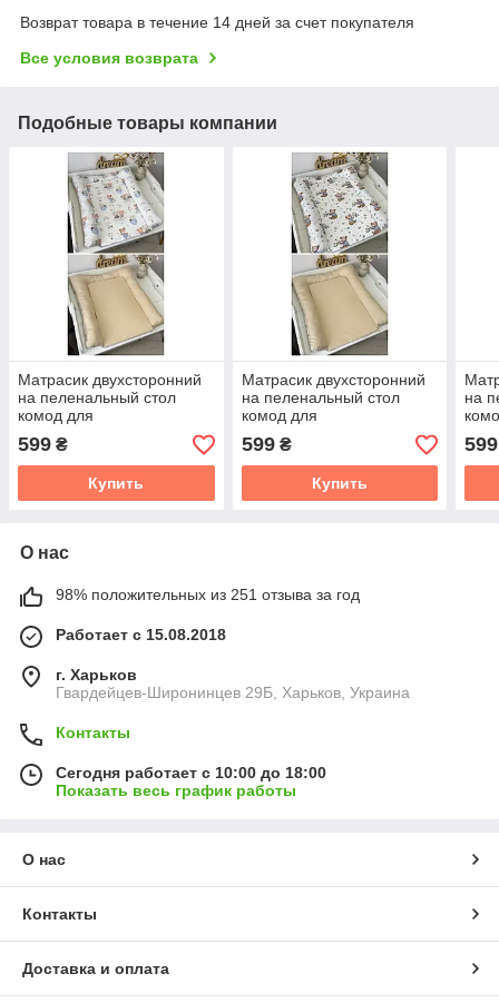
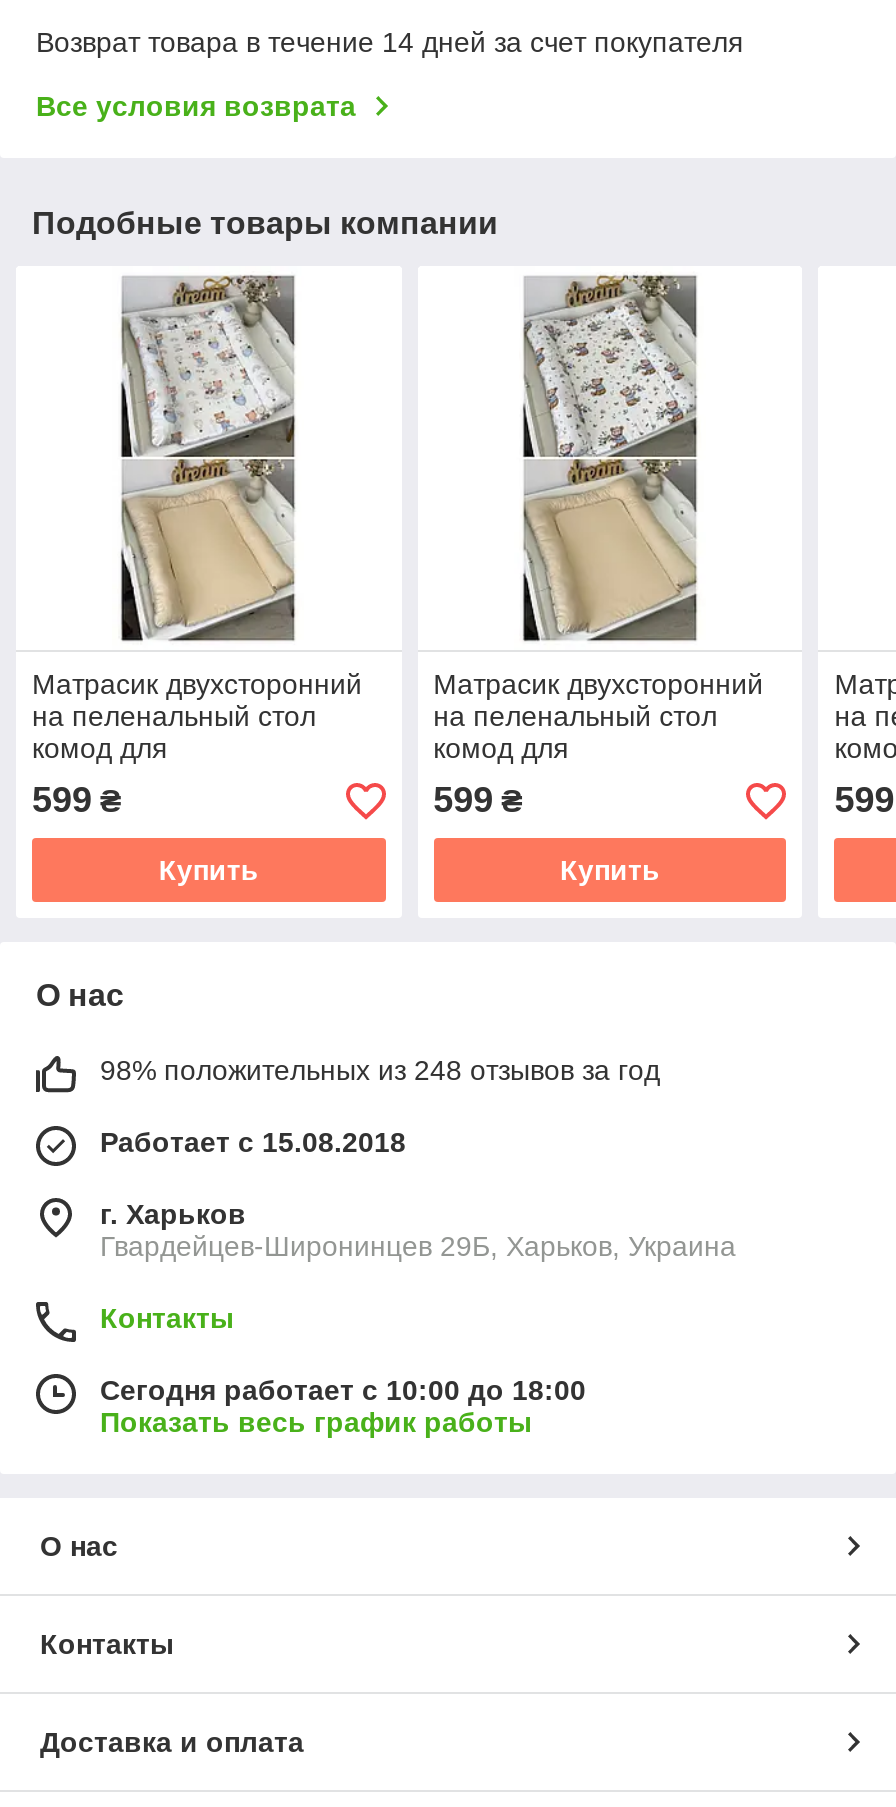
[56,586,360,603] 98% положительных из 251 отзыва за год -> [100,1054,660,1086] 98% положительных из 248 отзывов за год

